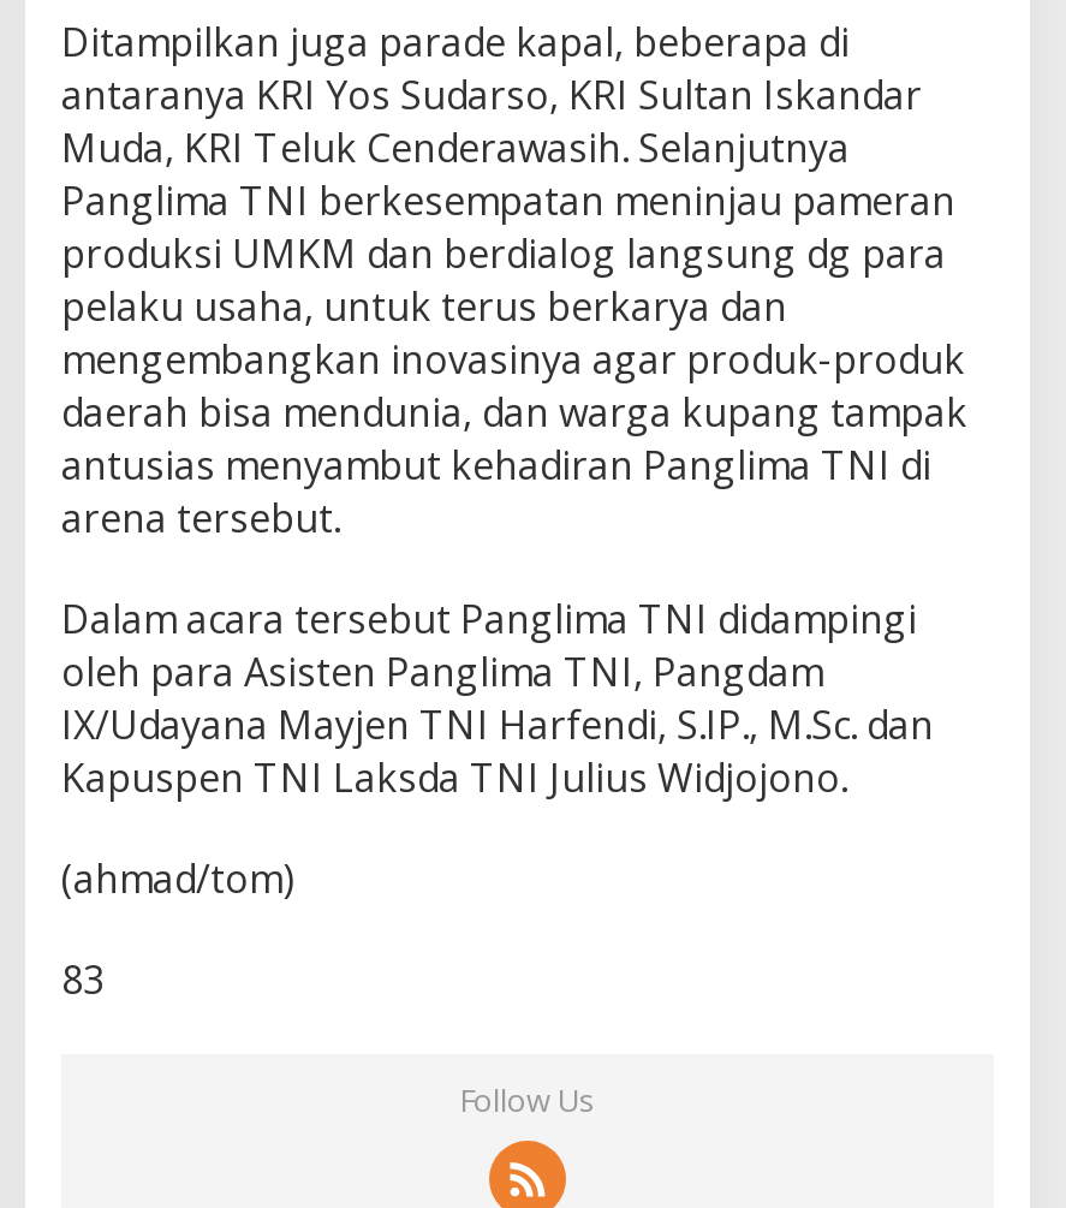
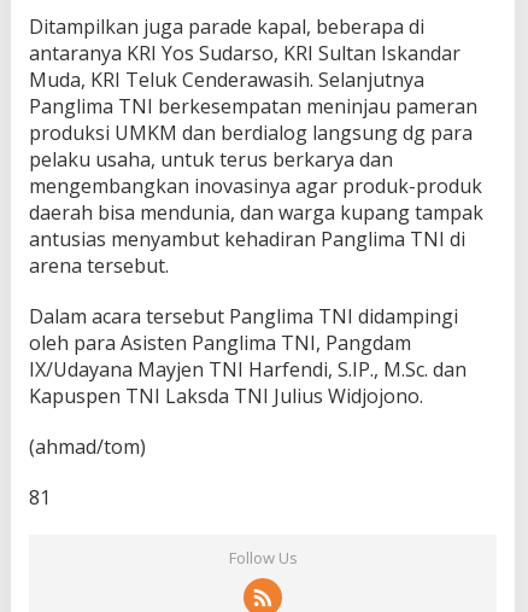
[61,953,105,1006] 83 -> [29,484,51,510] 81

